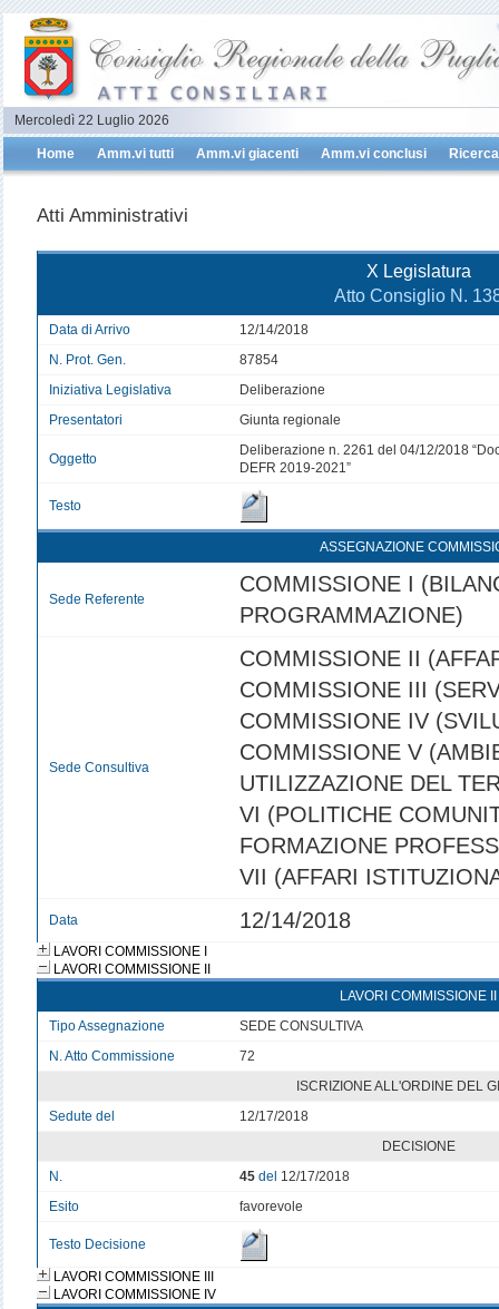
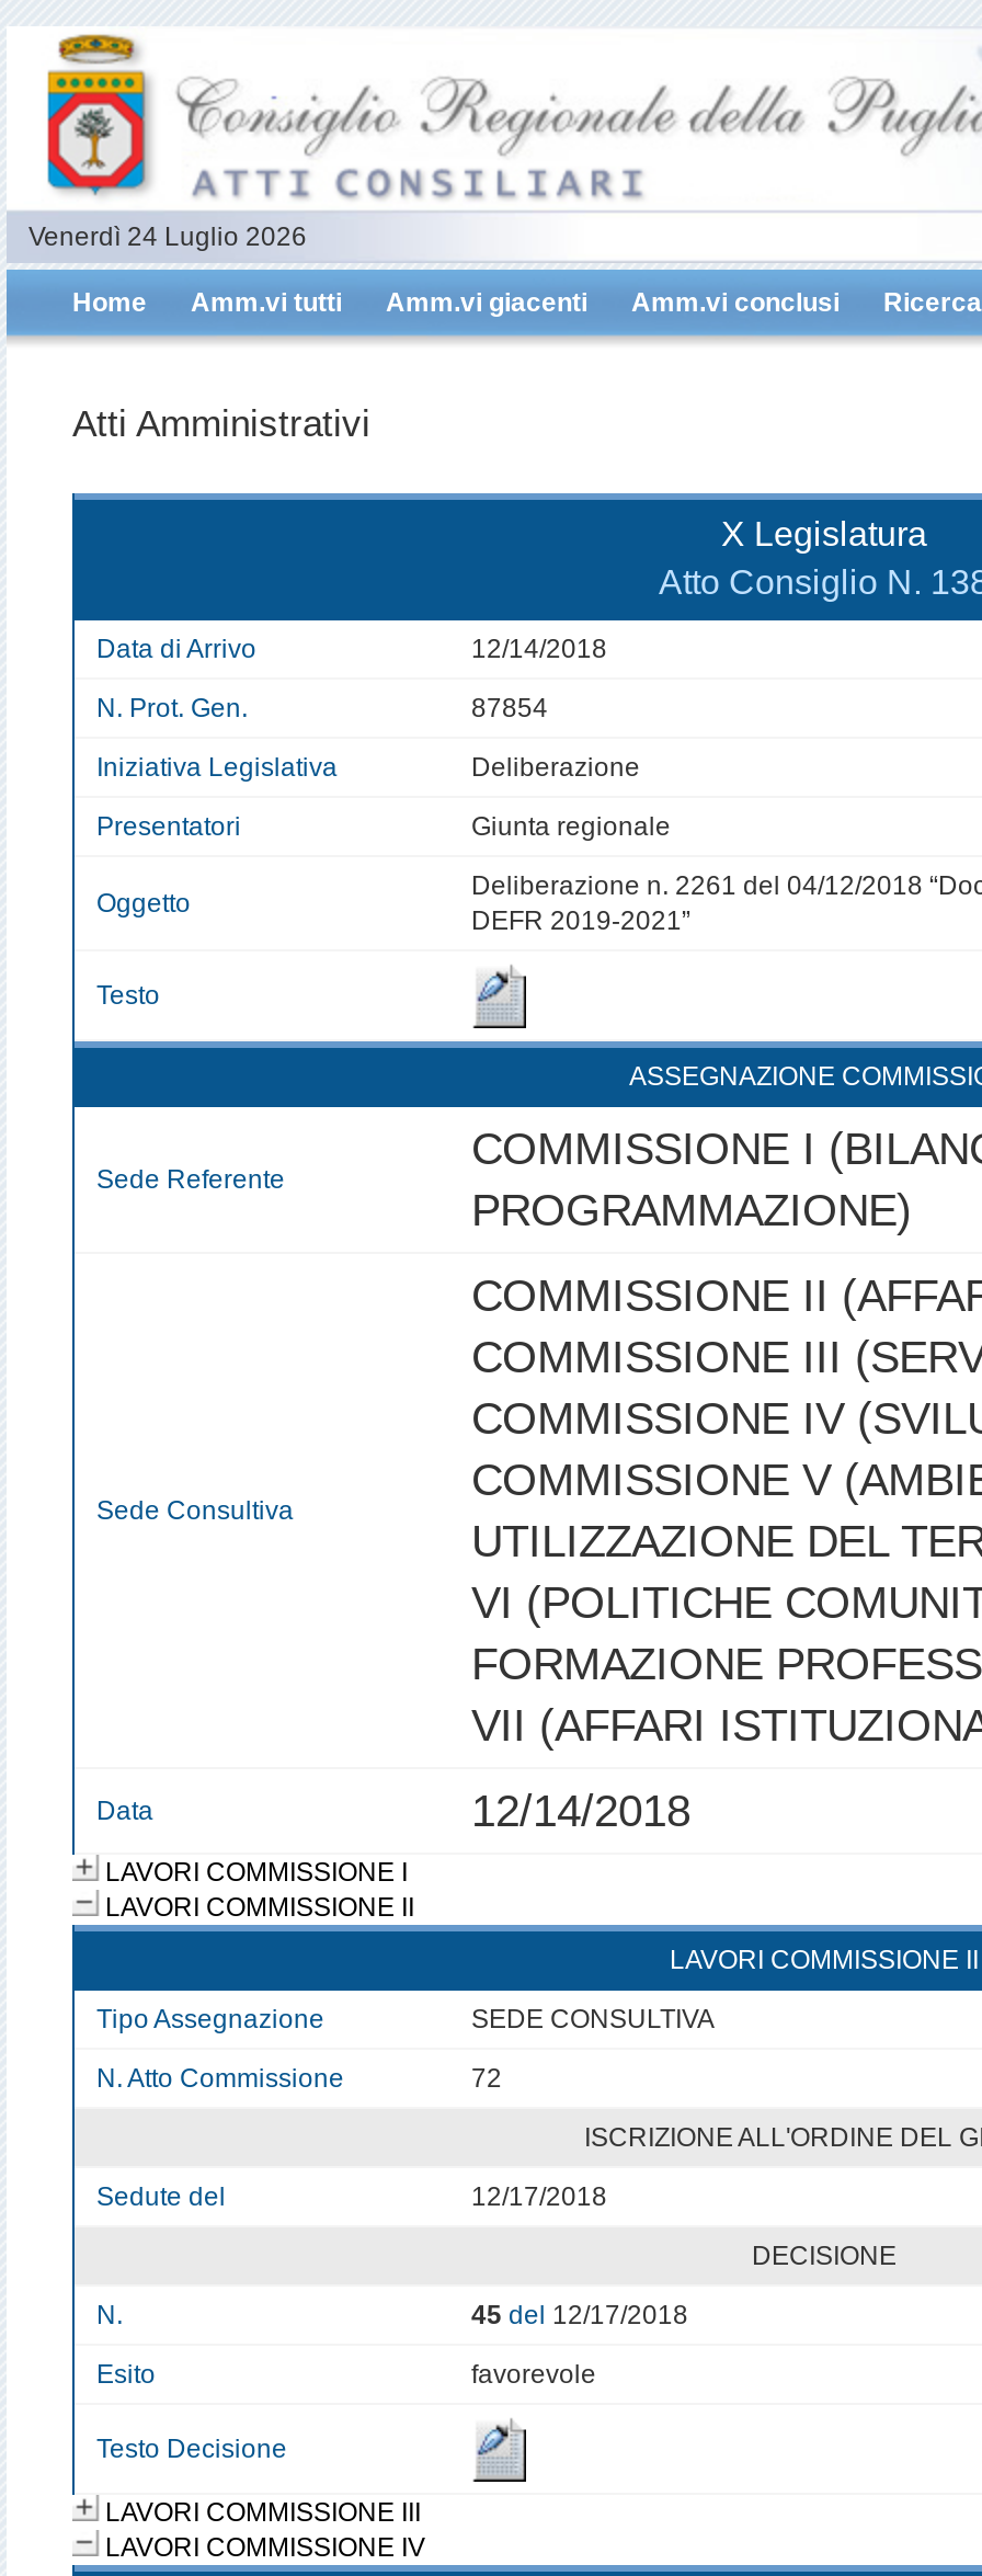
[14,113,169,128] Mercoledì 22 Luglio 2026 -> [28,221,307,252] Venerdì 24 Luglio 2026

